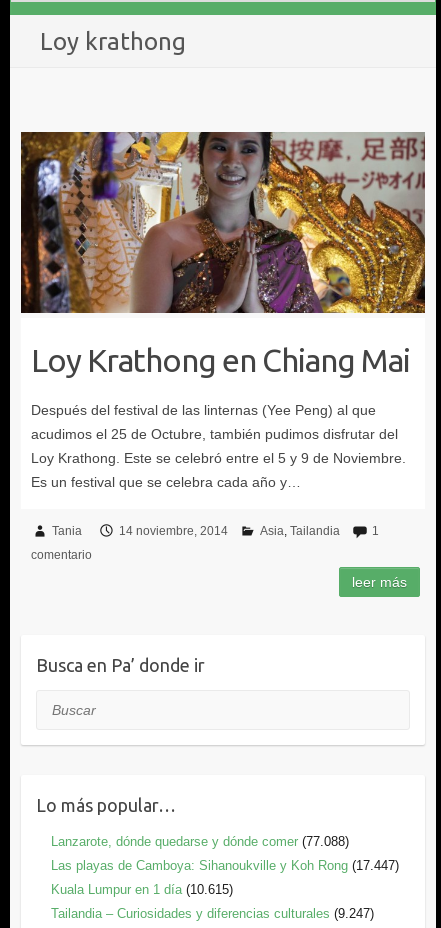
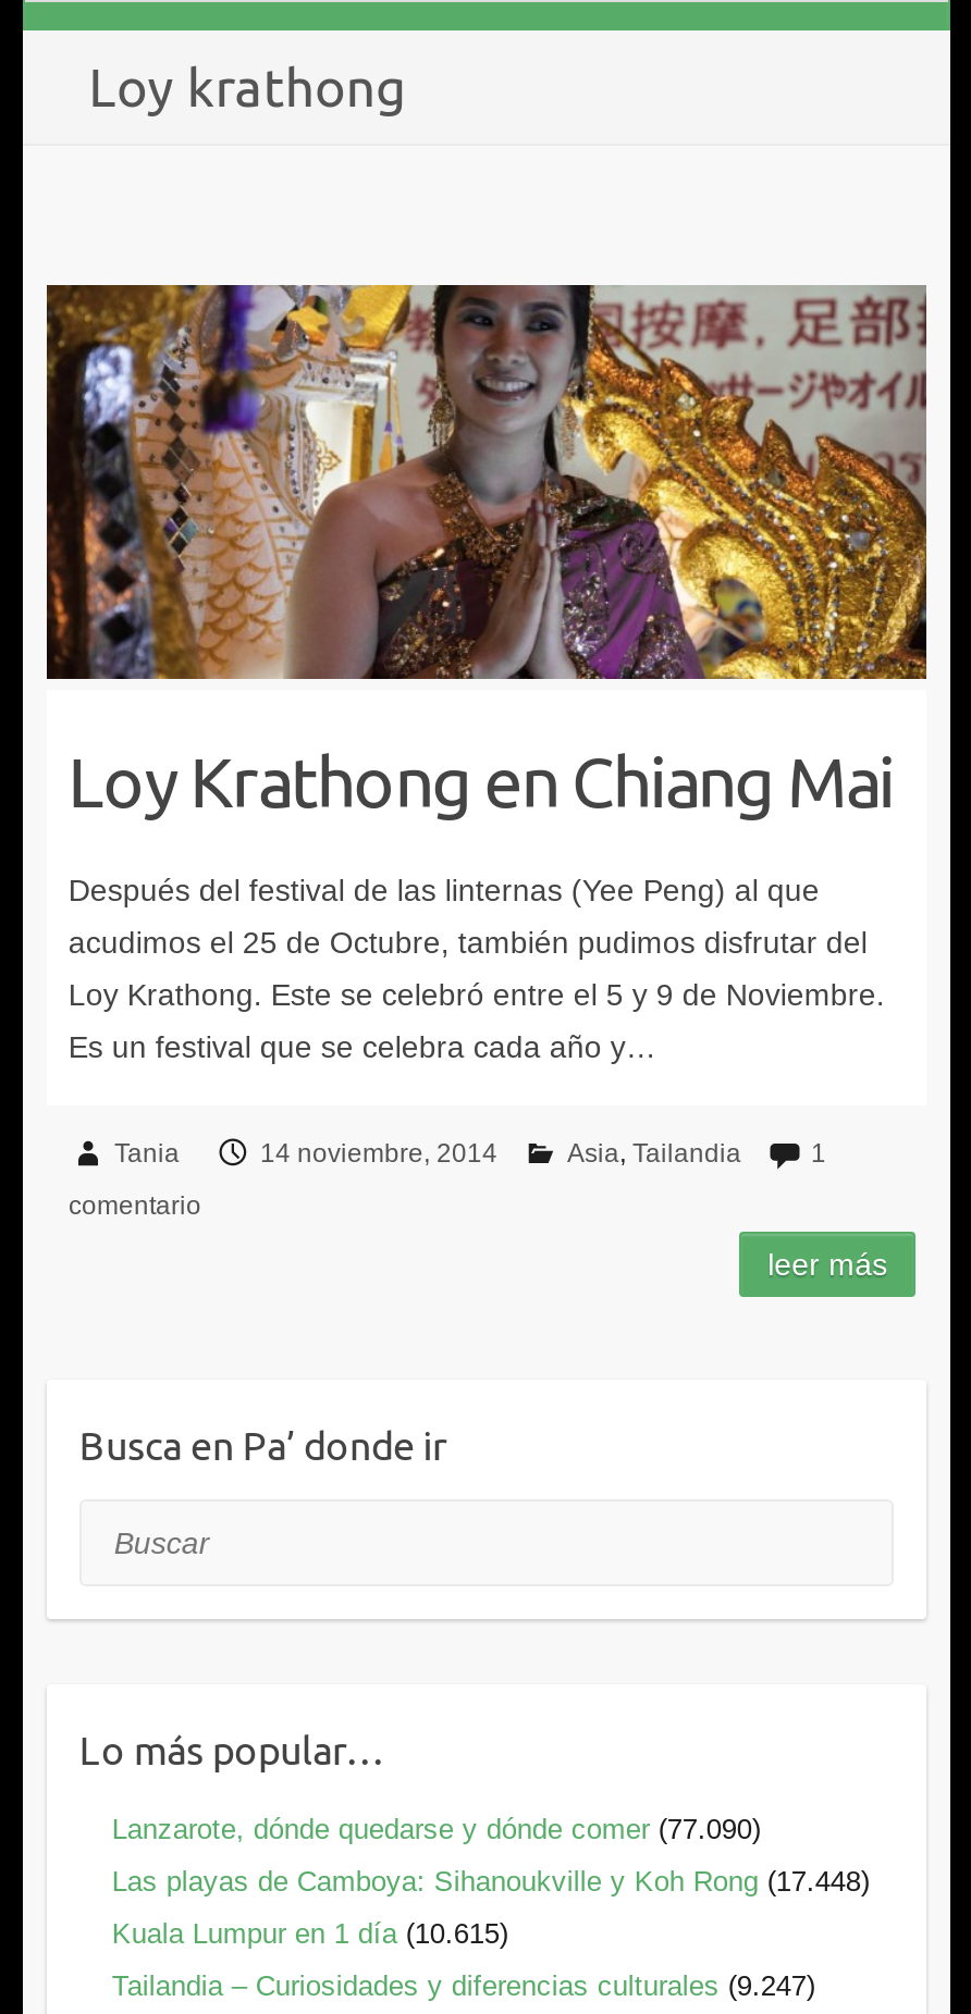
[51,834,349,849] Lanzarote, dónde quedarse y dónde comer (77.088) -> [112,1813,760,1846] Lanzarote, dónde quedarse y dónde comer (77.090)
[51,858,399,873] Las playas de Camboya: Sihanoukville y Koh Rong (17.447) -> [112,1865,869,1898] Las playas de Camboya: Sihanoukville y Koh Rong (17.448)

